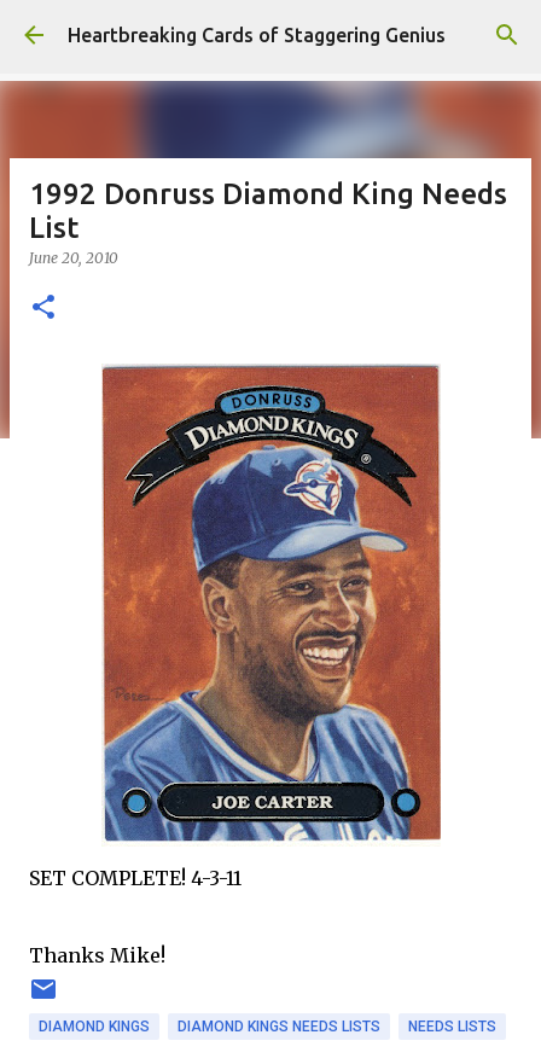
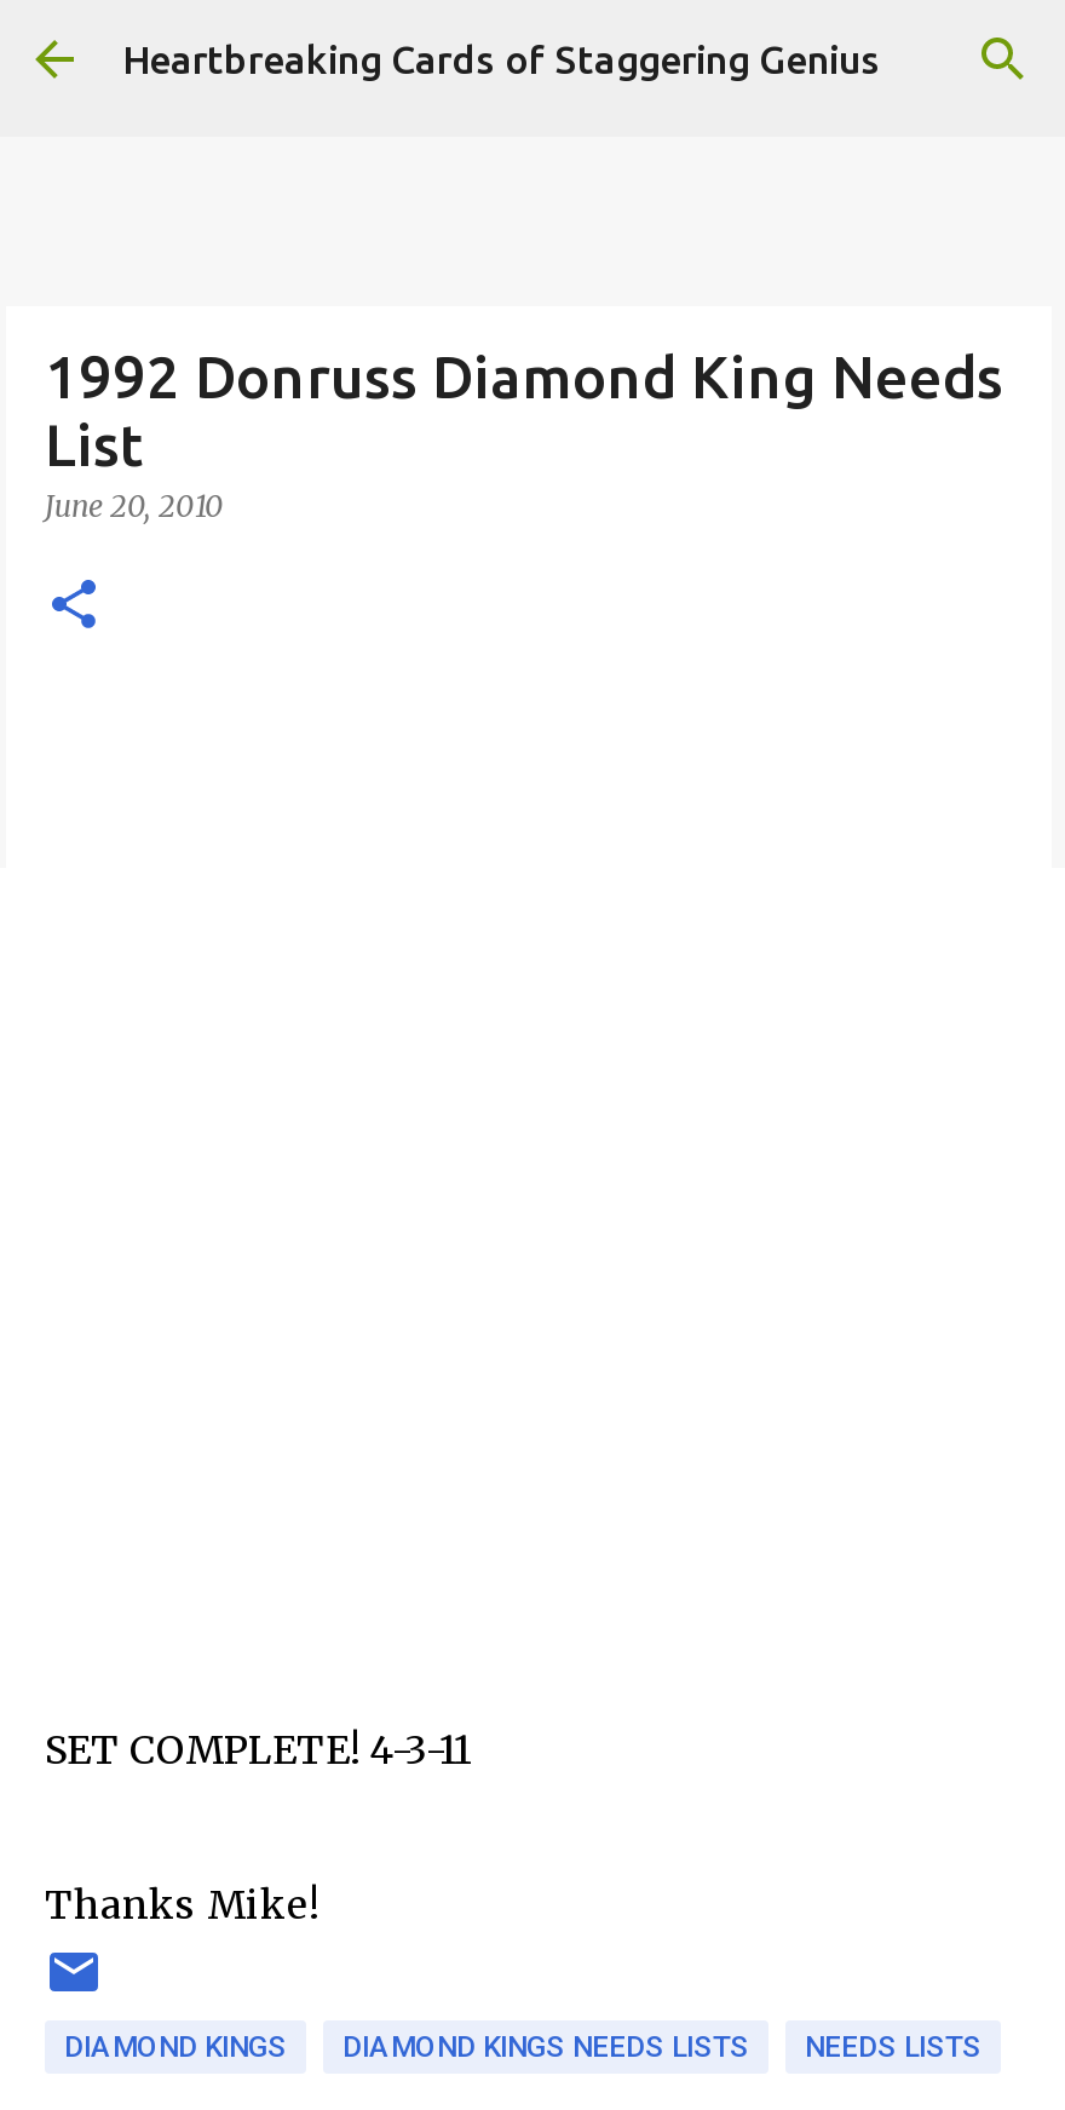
[4,80,537,842] [image] -> none

